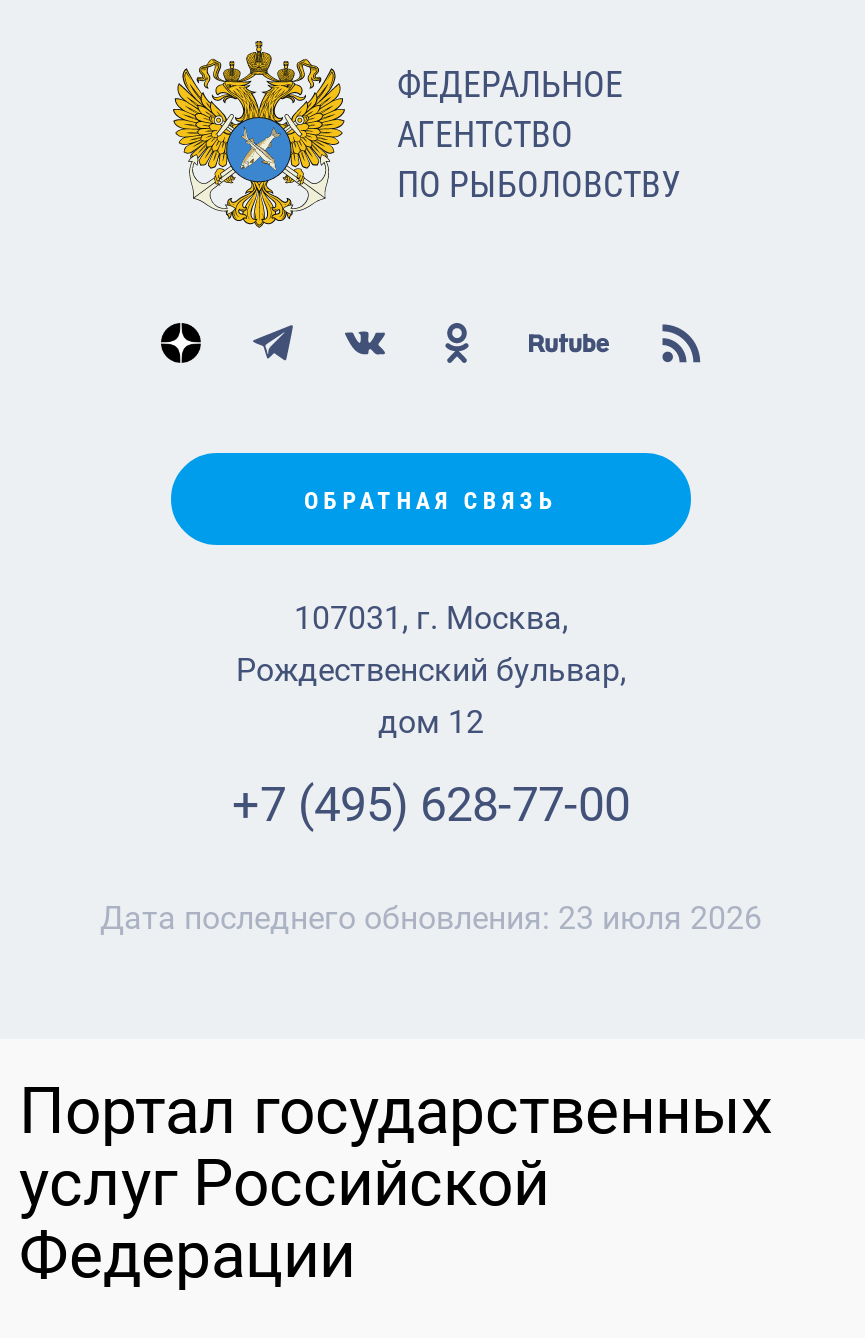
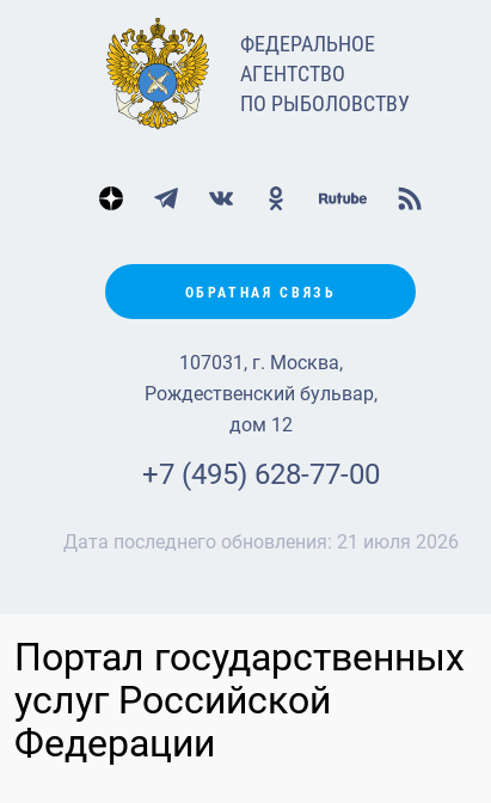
[100,899,762,937] Дата последнего обновления: 23 июля 2026 -> [63,531,458,553] Дата последнего обновления: 21 июля 2026

